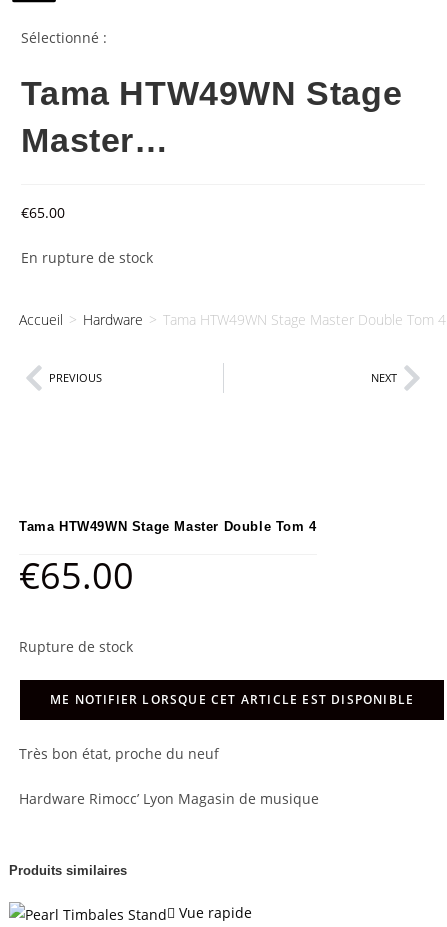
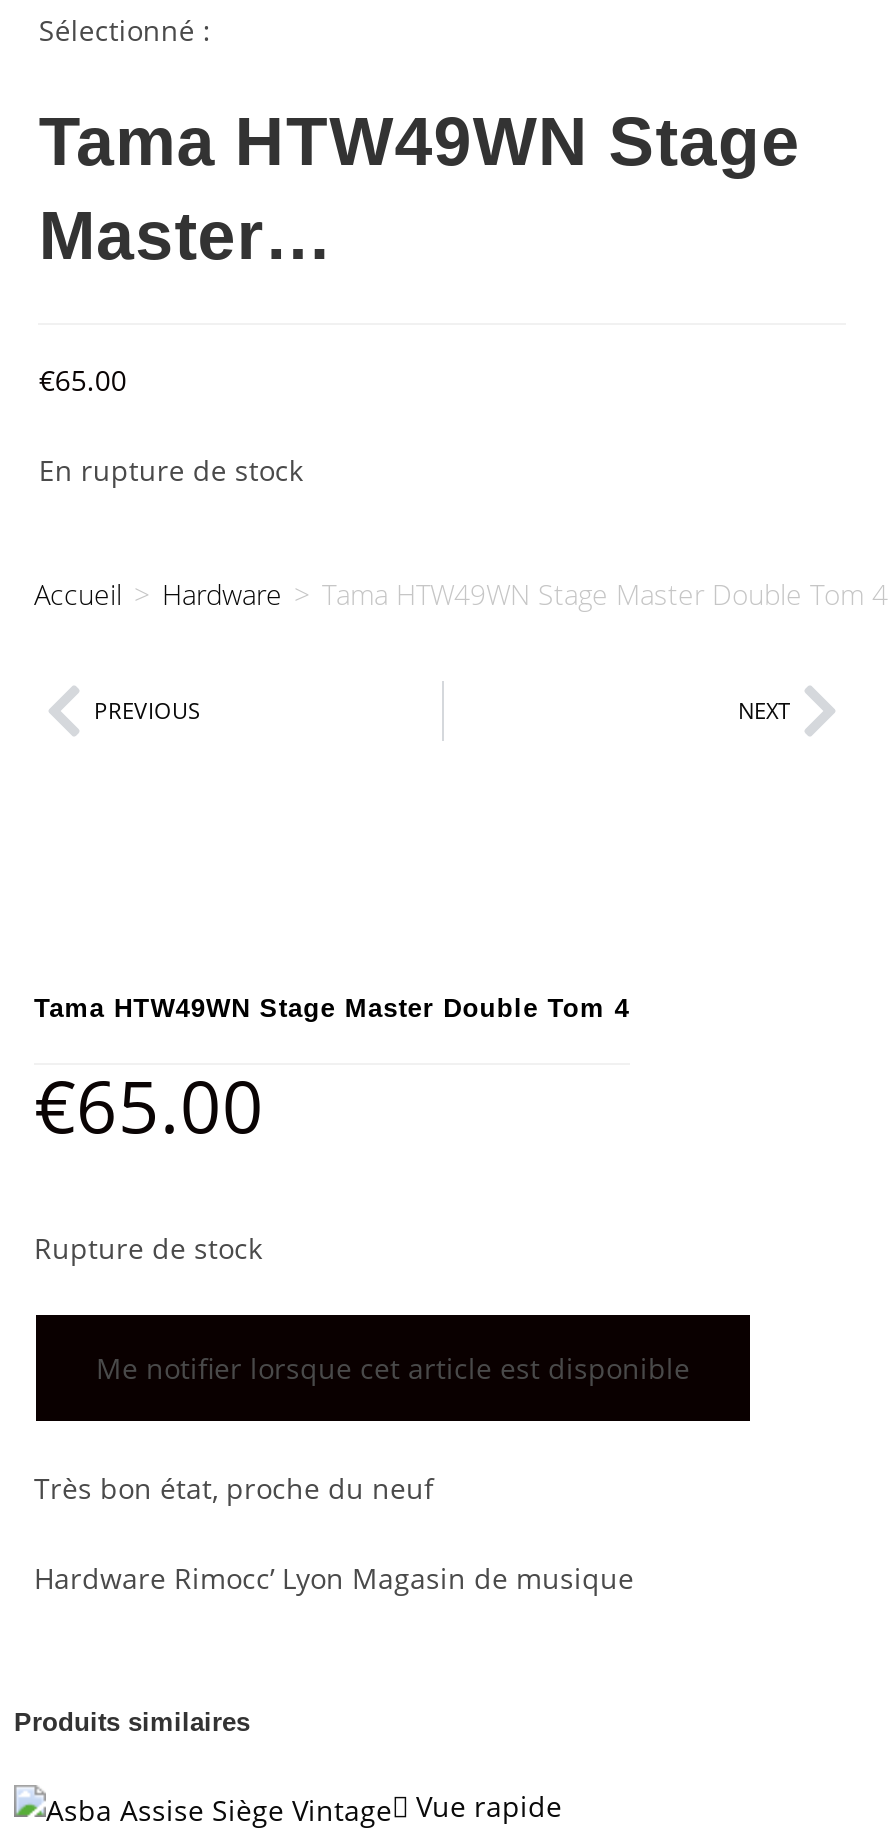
none -> [96,1349,690,1387] Me notifier lorsque cet article est disponible
[362,679,444,721] [image] -> none

